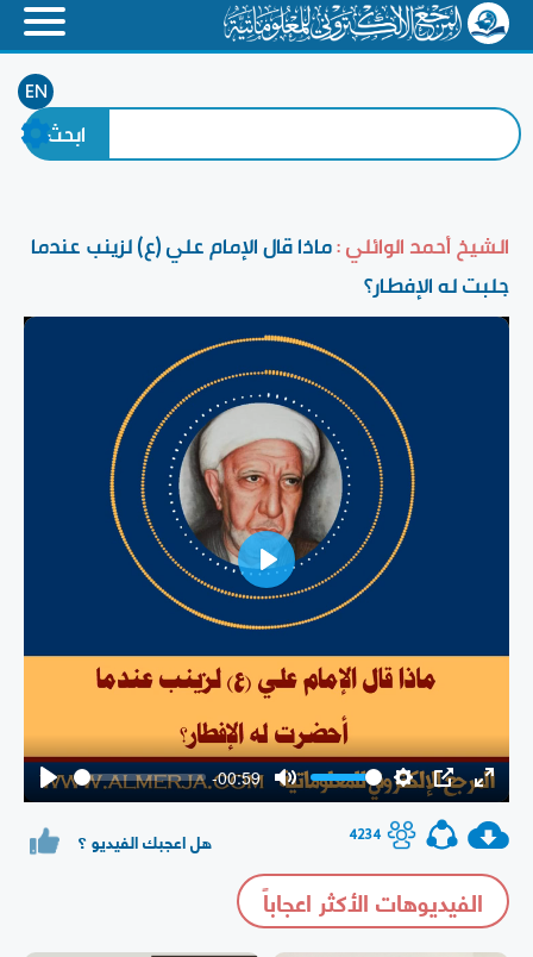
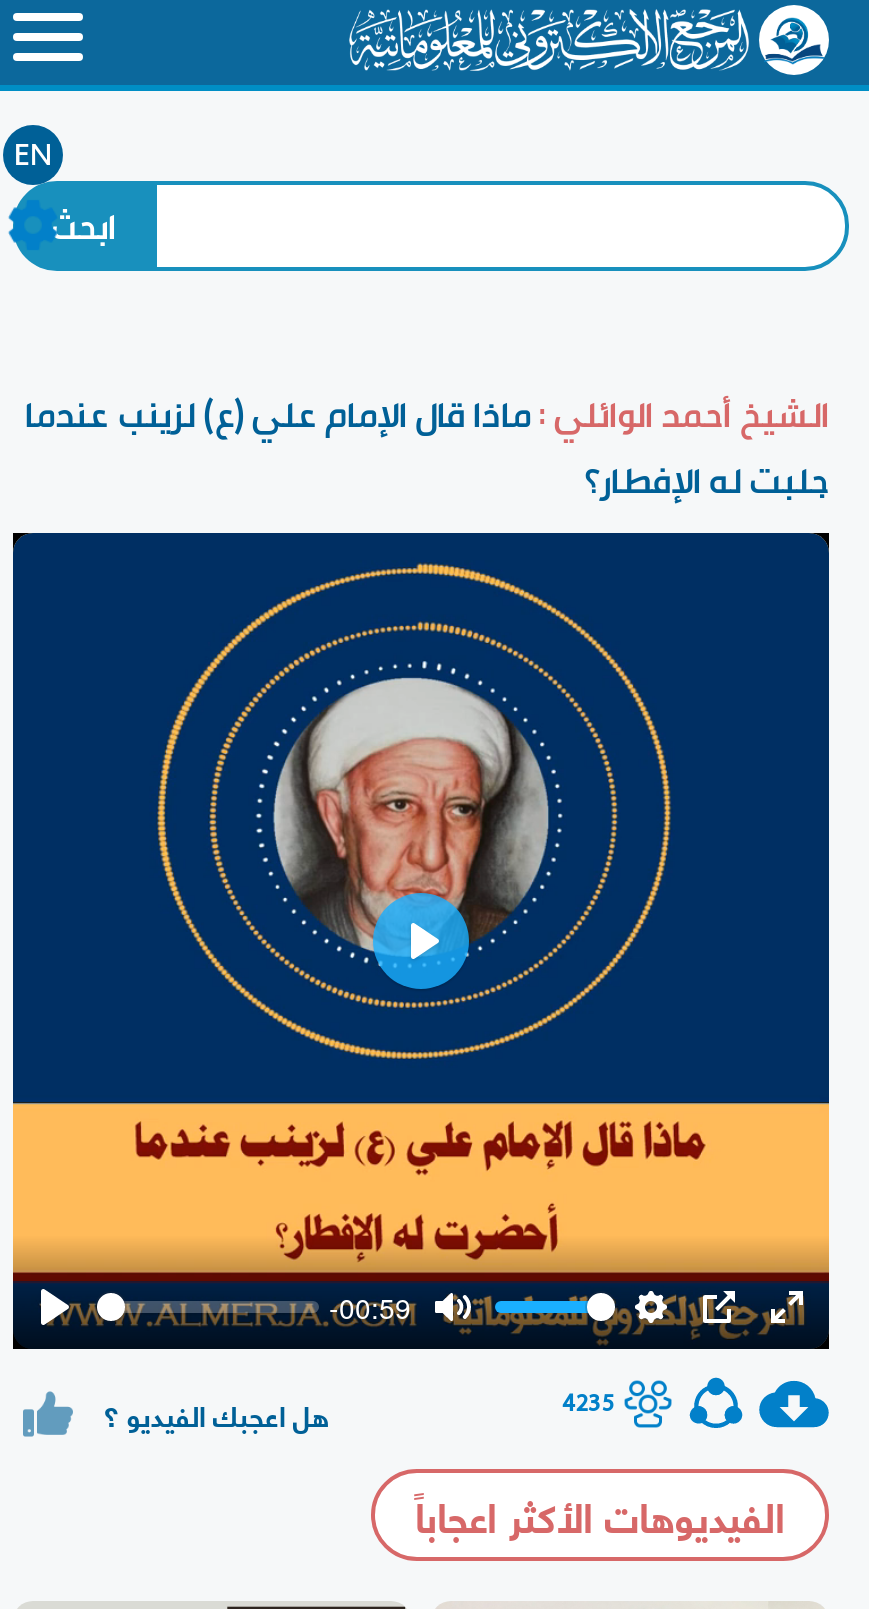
[349,818,382,849] 4234 -> [561,1375,615,1427] 4235

